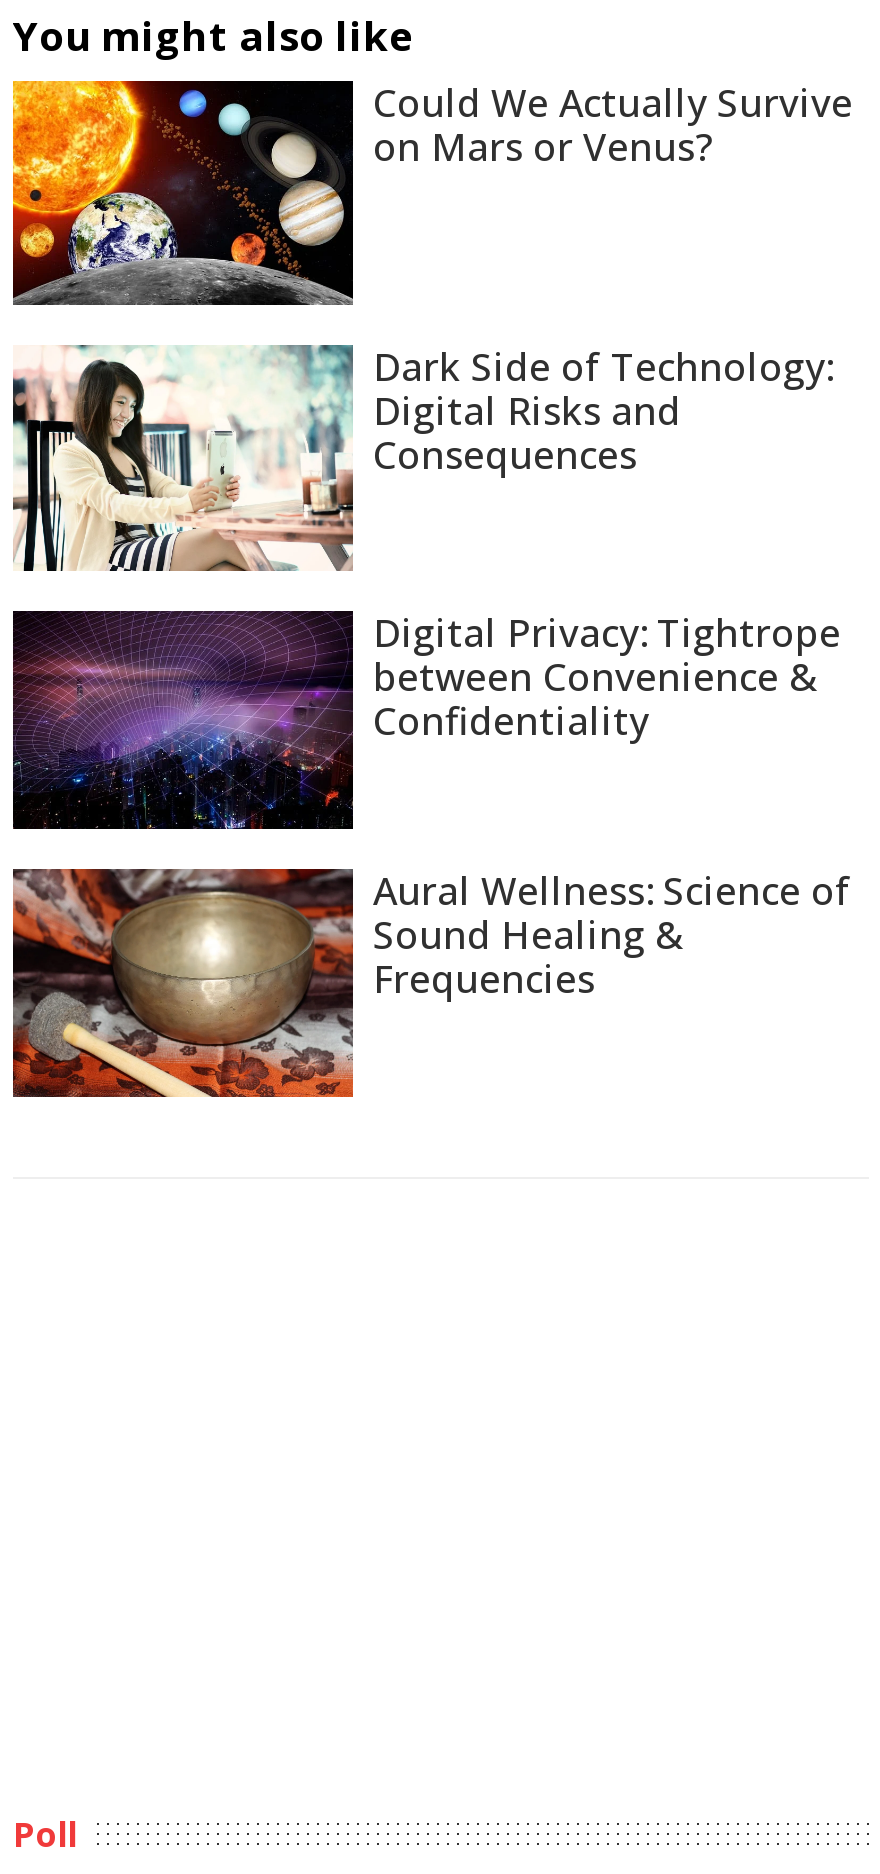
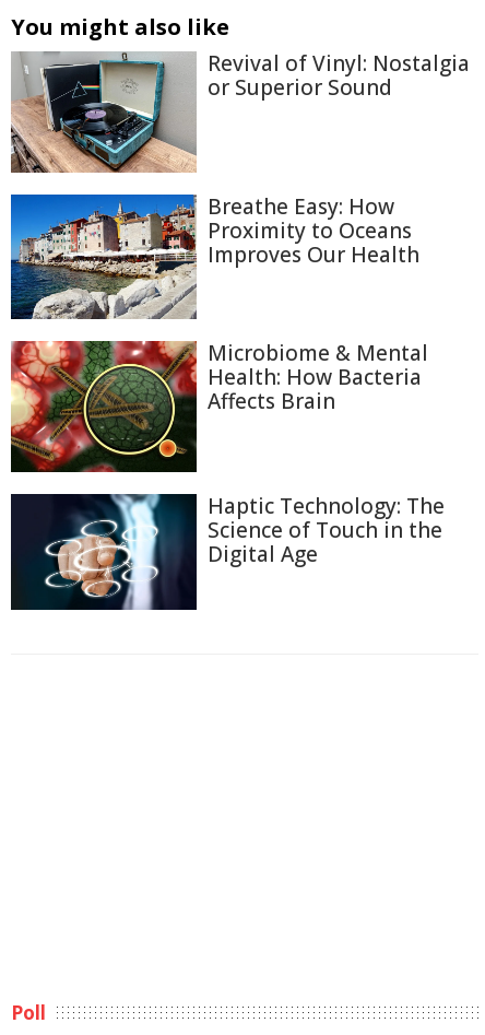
[11,77,853,307] [image] | Could We Actually Survive | on Mars or Venus? -> [10,49,470,174] [image] | Revival of Vinyl: Nostalgia | or Superior Sound
[11,340,833,571] [image] | Dark Side of Technology: | Digital Risks and | Consequences -> [10,192,419,320] [image] | Breathe Easy: How | Proximity to Oceans | Improves Our Health
[11,607,841,843] [image] | Digital Privacy: Tightrope | between Convenience & | Confidentiality -> [10,338,428,473] [image] | Microbiome & Mental | Health: How Bacteria | Affects Brain
[11,866,851,1099] [image] | Aural Wellness: Science of | Sound Healing & | Frequencies -> [10,486,445,611] [image] | Haptic Technology: The | Science of Touch in the | Digital Age

